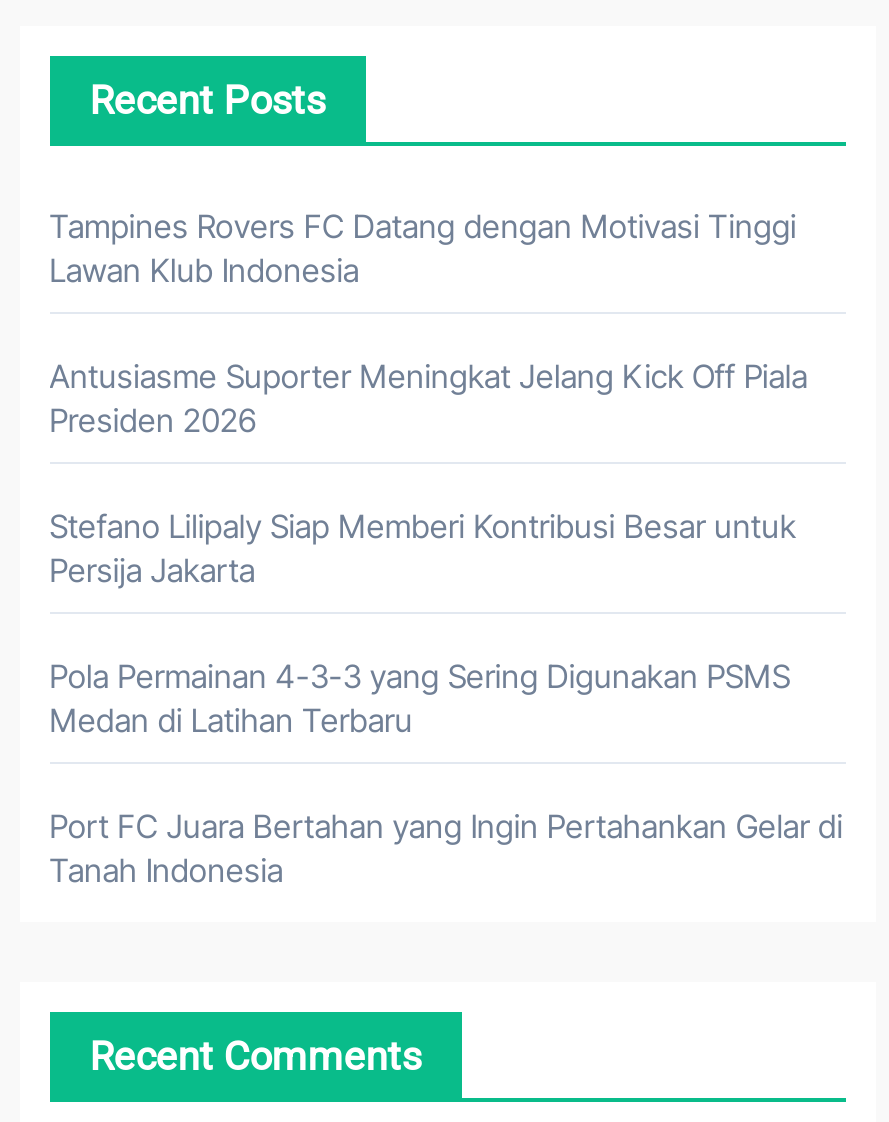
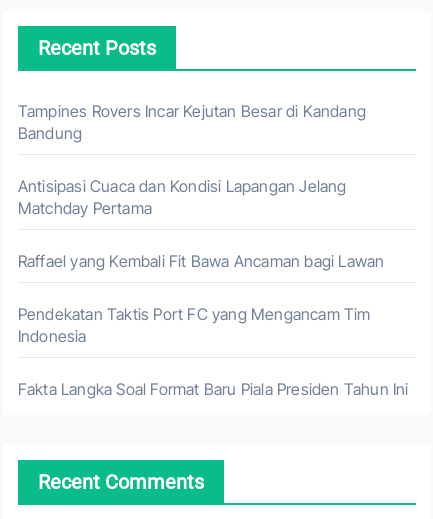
[50,206,797,290] Tampines Rovers FC Datang dengan Motivasi Tinggi | Lawan Klub Indonesia -> [18,101,366,143] Tampines Rovers Incar Kejutan Besar di Kandang | Bandung
[50,356,808,440] Antusiasme Suporter Meningkat Jelang Kick Off Piala | Presiden 2026 -> [18,176,347,218] Antisipasi Cuaca dan Kondisi Lapangan Jelang | Matchday Pertama
[50,506,796,590] Stefano Lilipaly Siap Memberi Kontribusi Besar untuk | Persija Jakarta -> [18,251,384,271] Raffael yang Kembali Fit Bawa Ancaman bagi Lawan
[50,656,790,740] Pola Permainan 4-3-3 yang Sering Digunakan PSMS | Medan di Latihan Terbaru -> [18,304,371,346] Pendekatan Taktis Port FC yang Mengancam Tim | Indonesia
[50,806,843,890] Port FC Juara Bertahan yang Ingin Pertahankan Gelar di | Tanah Indonesia -> [18,379,409,399] Fakta Langka Soal Format Baru Piala Presiden Tahun Ini

